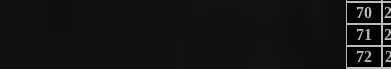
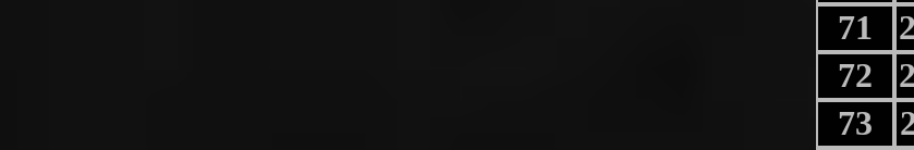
[356,4,372,21] 70 -> [838,9,873,46] 71
[356,26,372,43] 71 -> [838,57,873,93] 72
[356,48,372,65] 72 -> [838,104,873,141] 73

